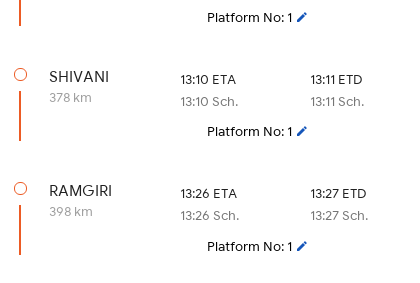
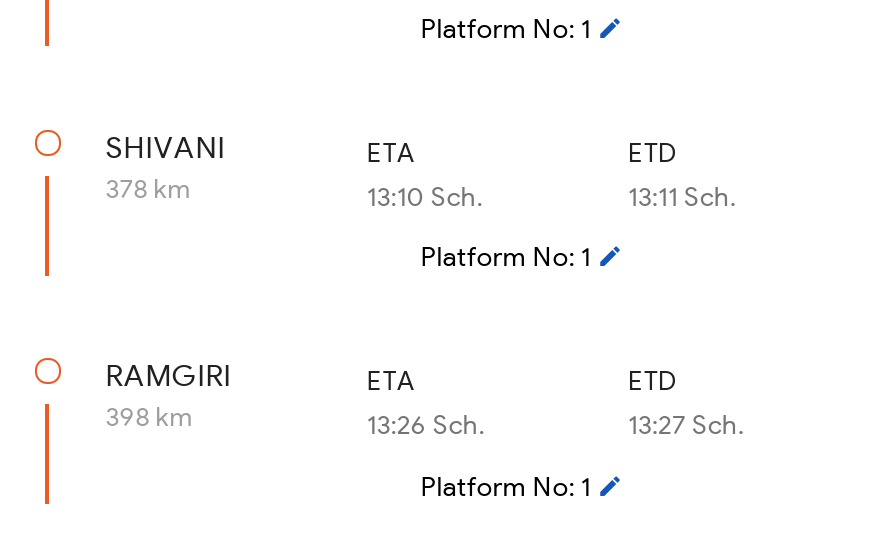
[180,70,236,86] 13:10 ETA -> [366,135,414,167] ETA
[310,70,362,86] 13:11 ETD -> [628,135,676,167] ETD
[180,185,237,201] 13:26 ETA -> [366,364,414,396] ETA
[310,185,366,201] 13:27 ETD -> [628,364,676,396] ETD

